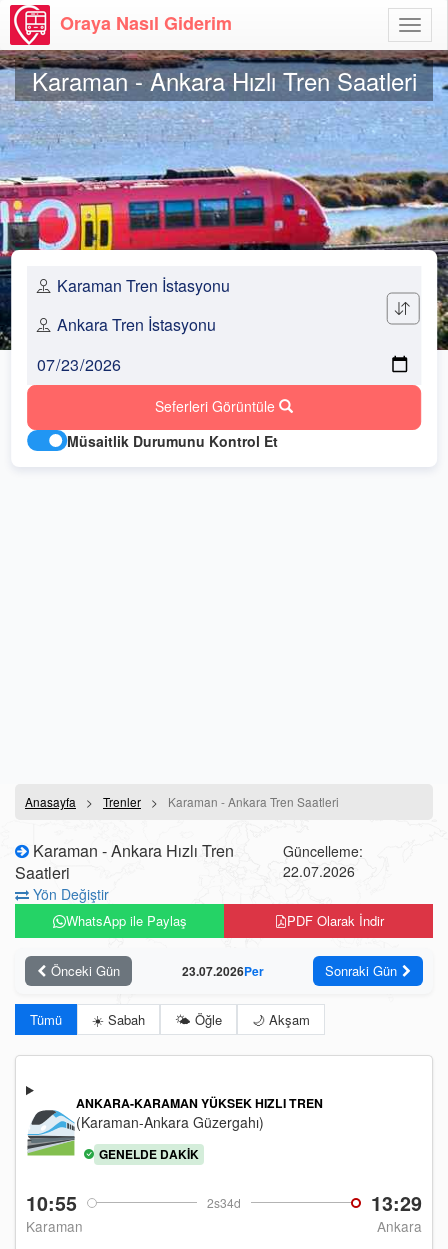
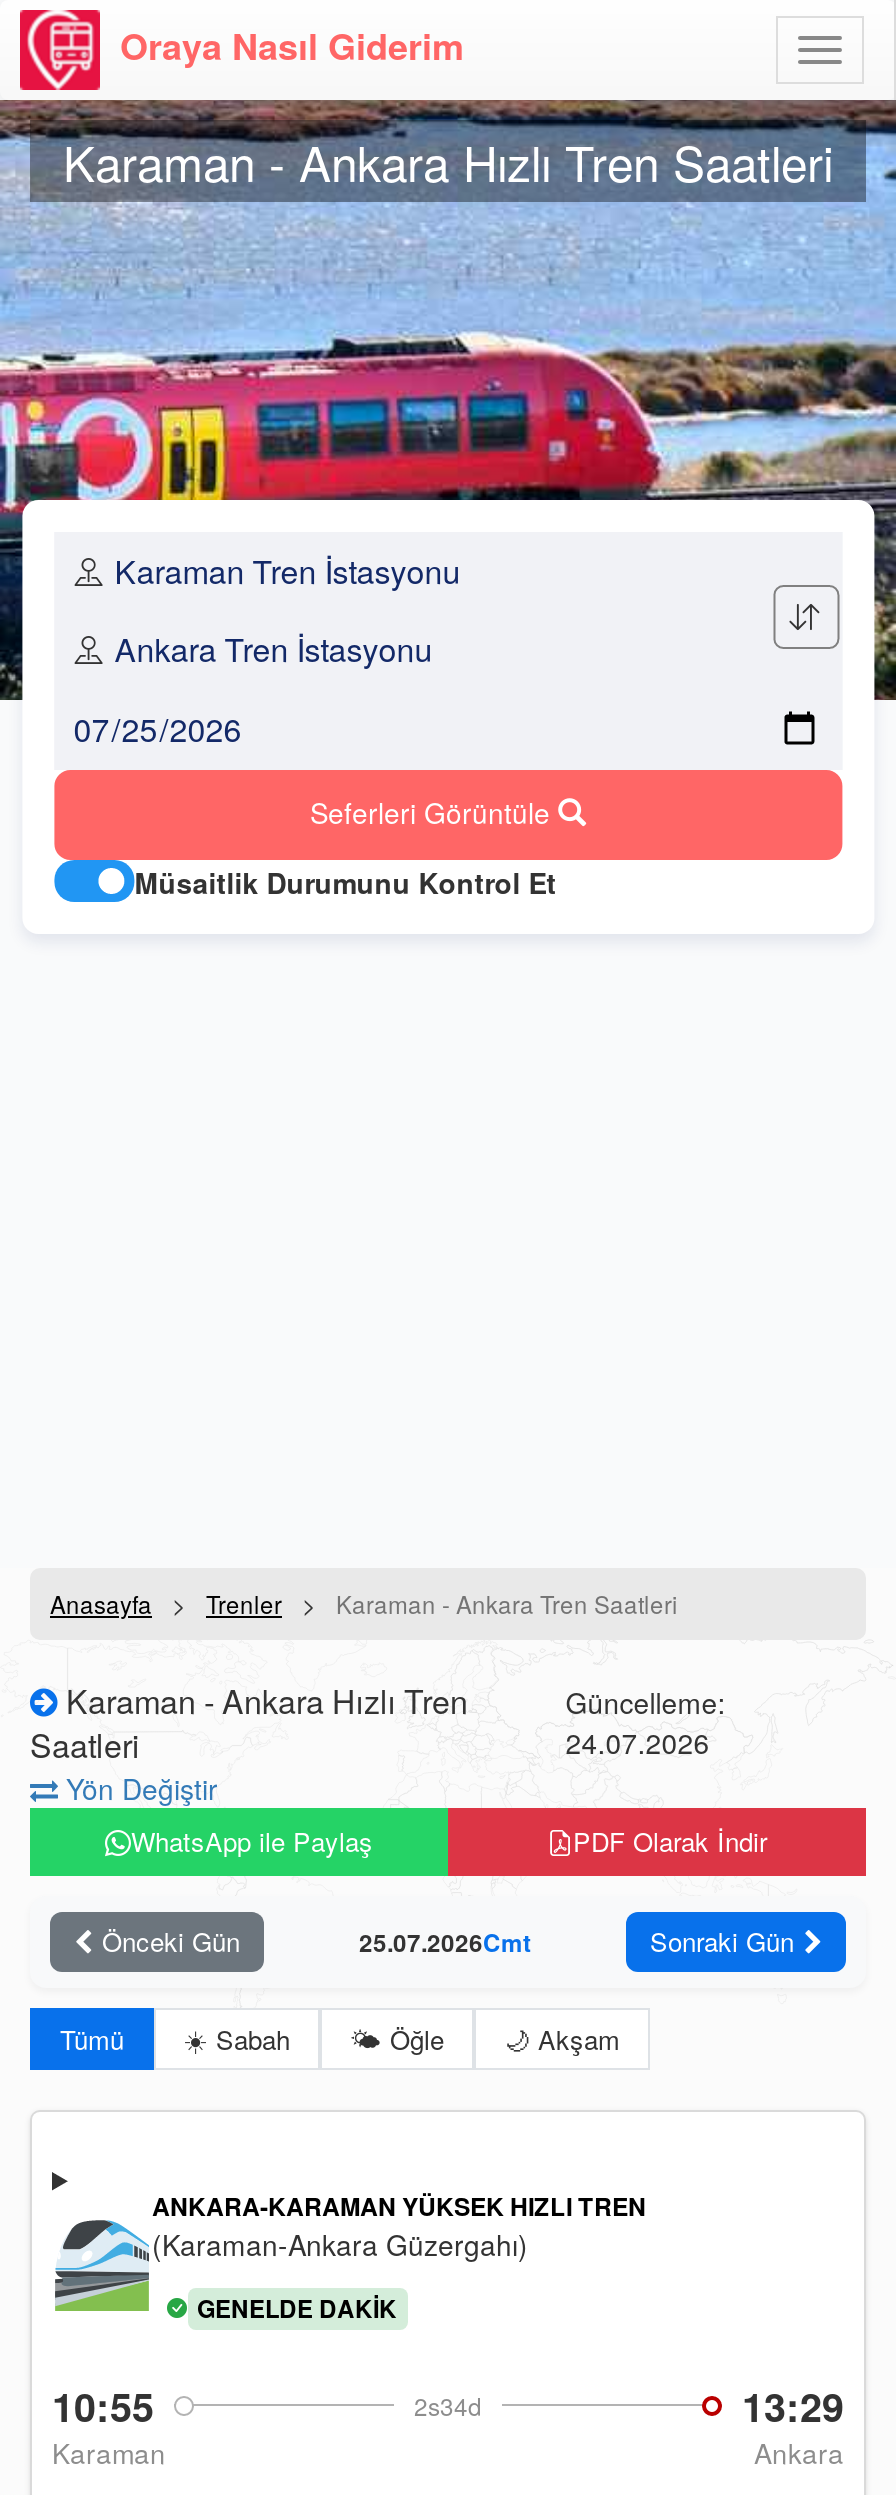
[283,861,355,881] 22.07.2026 -> [566,1722,710,1762] 24.07.2026
[181,961,263,979] 23.07.2026Per -> [359,1923,531,1959] 25.07.2026Cmt

